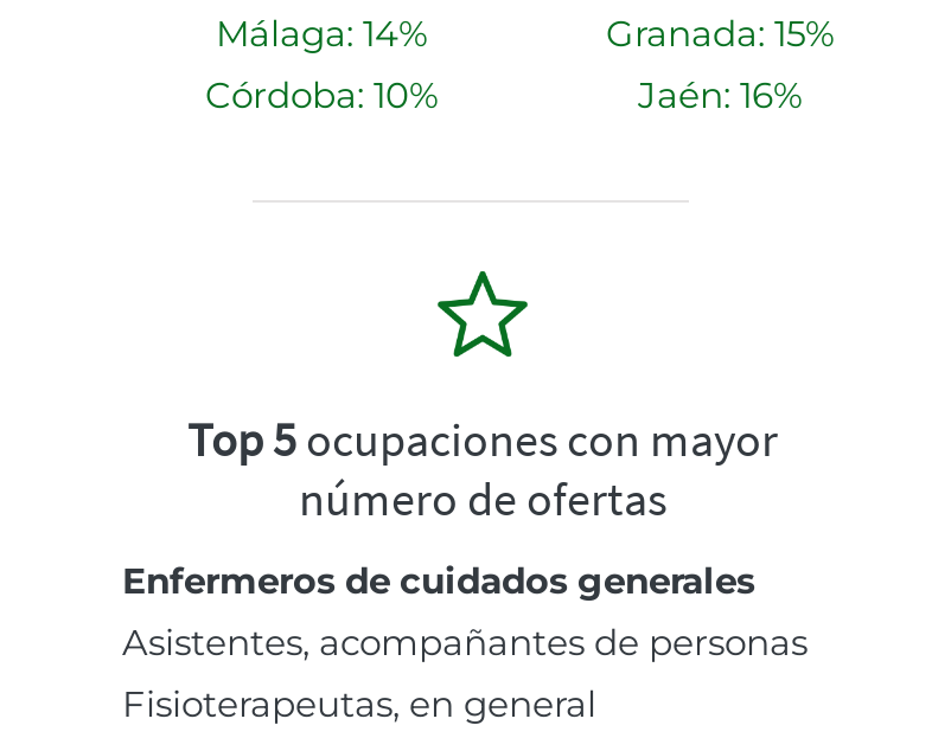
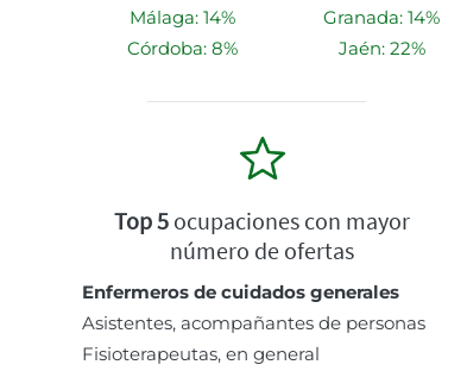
[606,11,834,56] Granada: 15% -> [323,6,440,29] Granada: 14%
[205,73,438,118] Córdoba: 10% -> [127,37,237,60] Córdoba: 8%
[638,73,802,118] Jaén: 16% -> [338,37,425,60] Jaén: 22%

